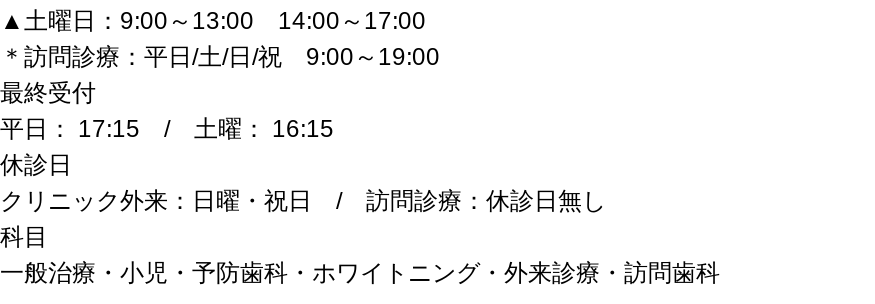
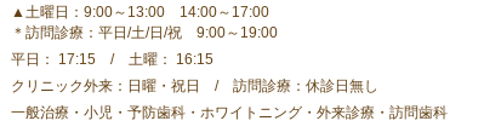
[0,79,96,107] 最終受付 -> none
[0,151,72,179] 休診日 -> none
[0,223,48,251] 科目 -> none

